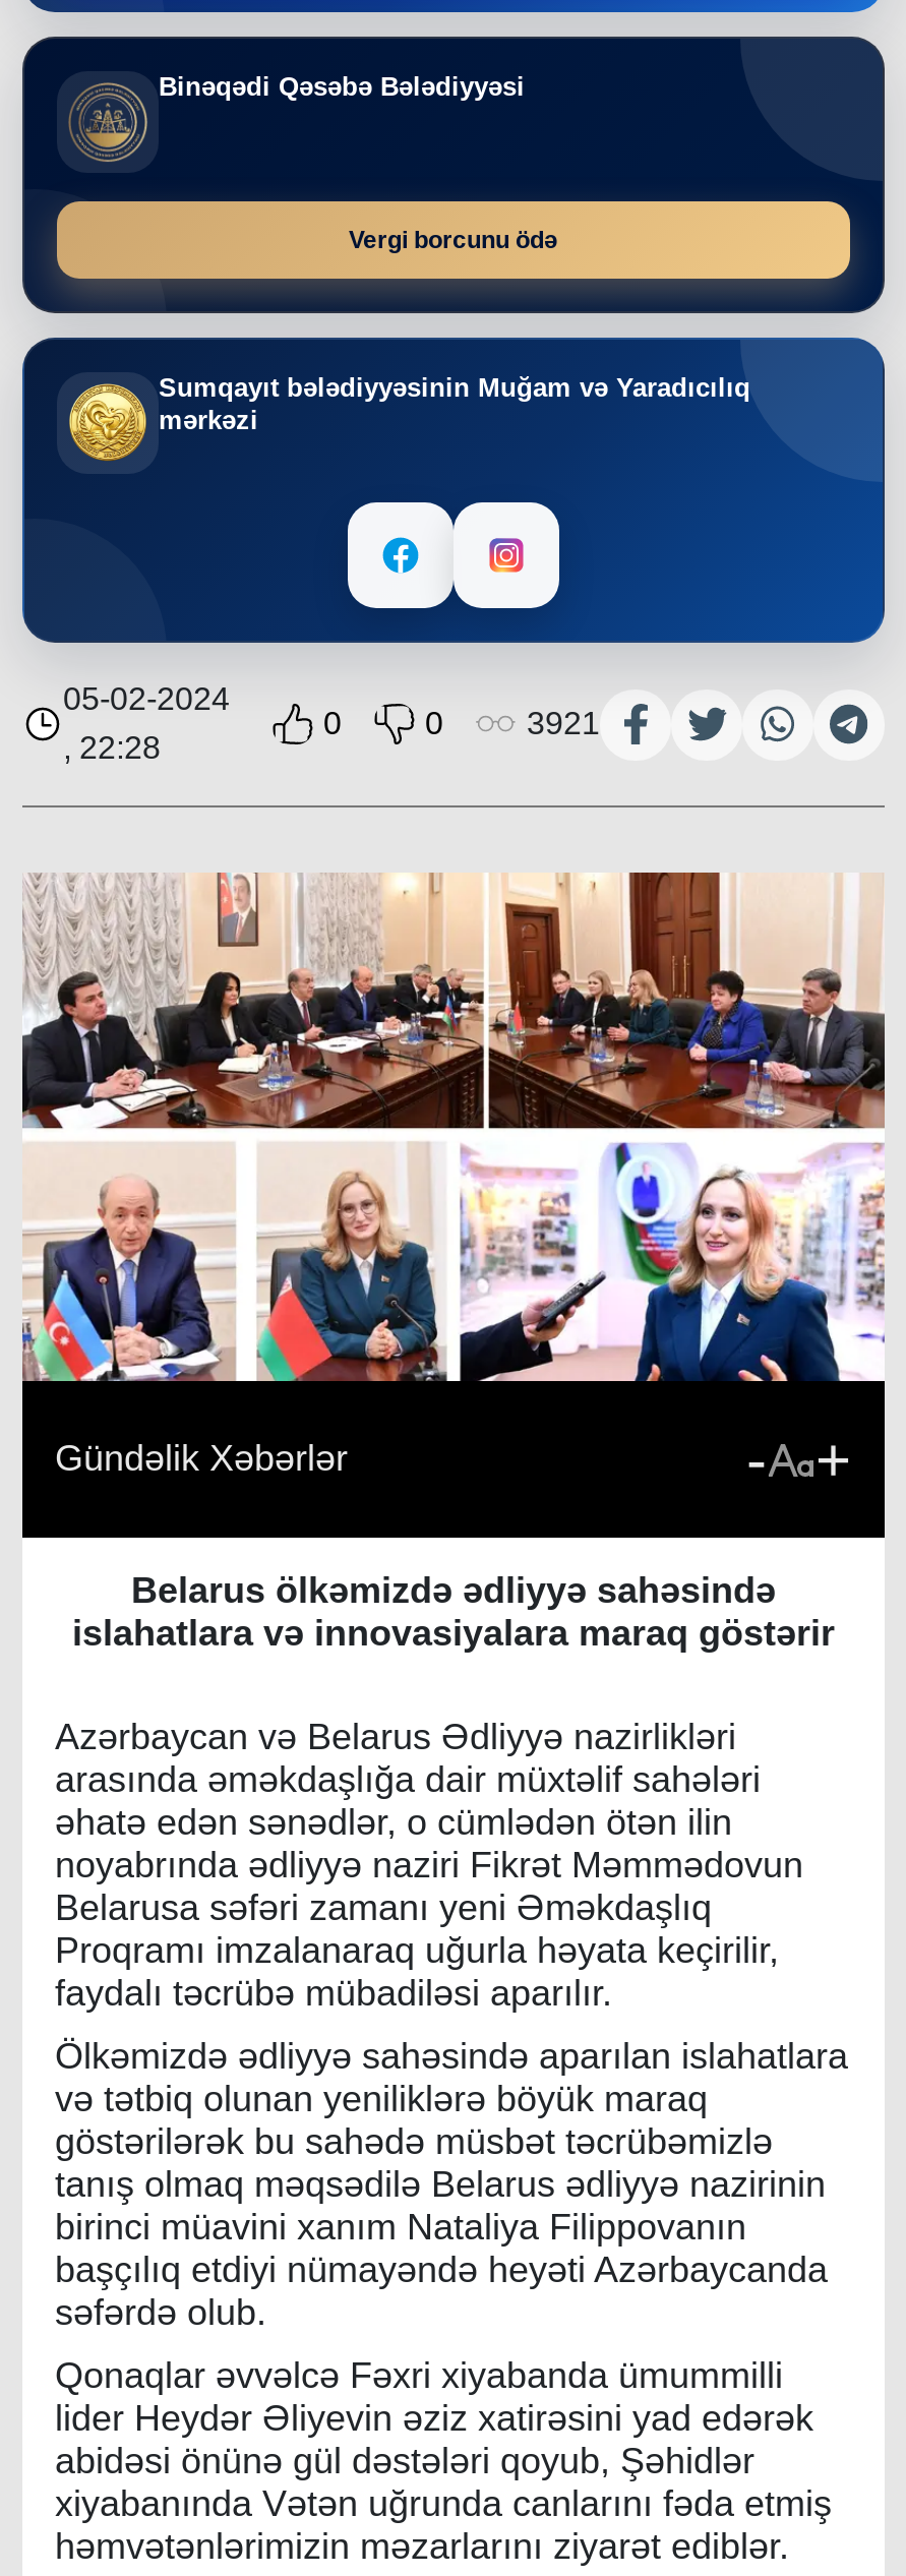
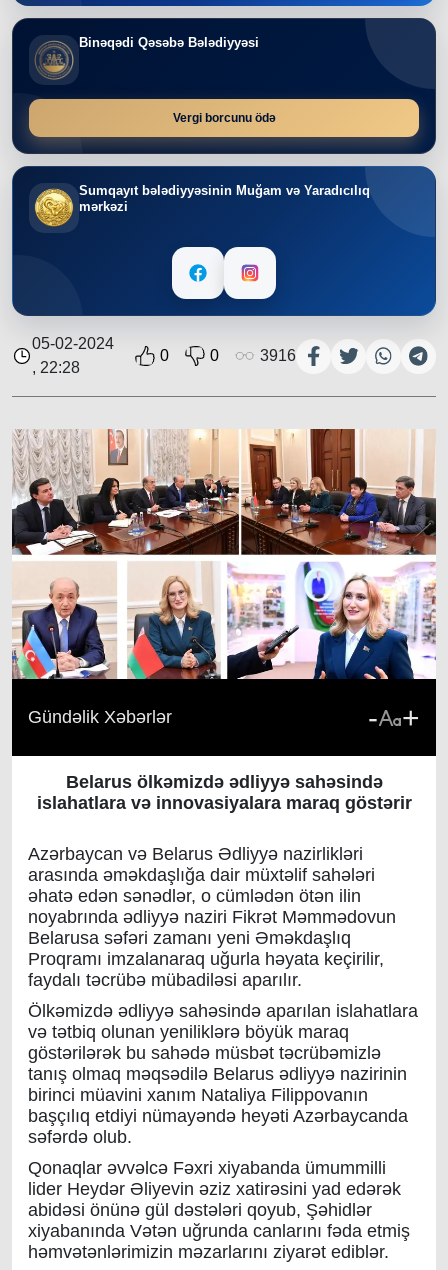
[527,706,600,740] 3921 -> [260,347,296,364] 3916

